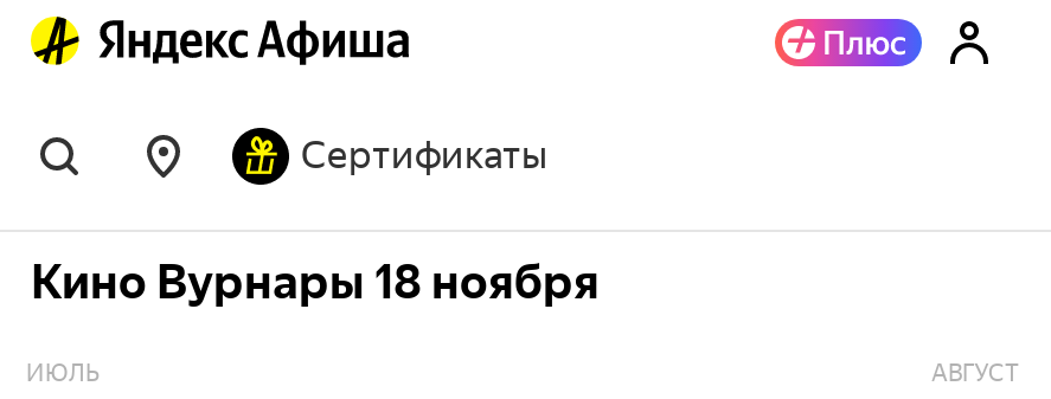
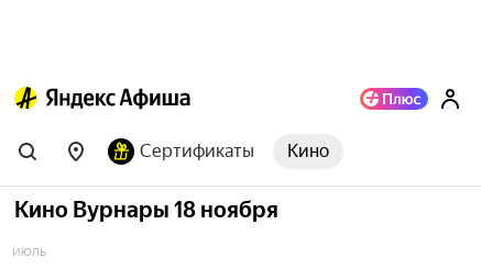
none -> [287,141,329,161] Кино
[931,360,1019,386] АВГУСТ -> none

